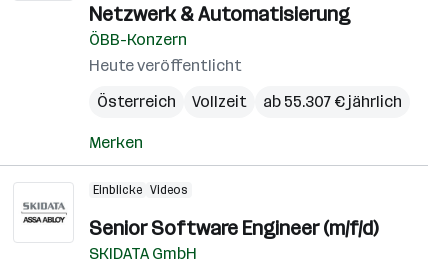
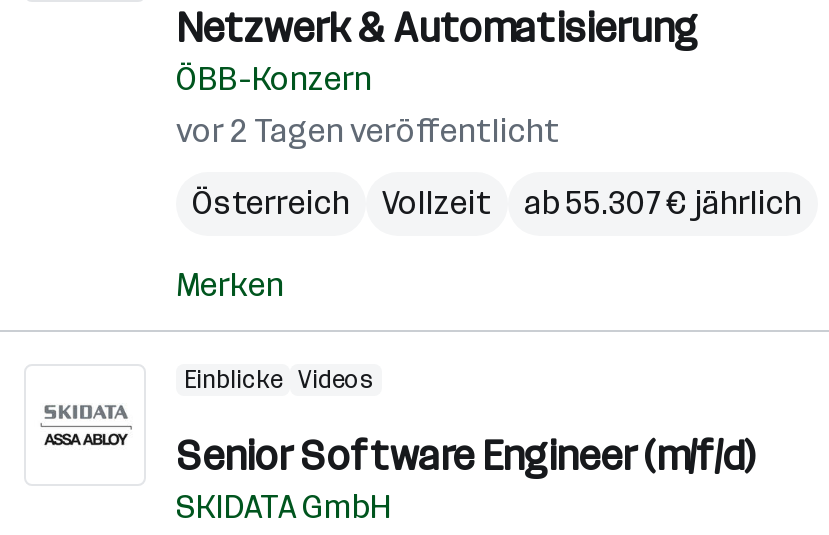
[89,56,242,75] Heute veröffentlicht -> [176,112,560,150] vor 2 Tagen veröffentlicht

